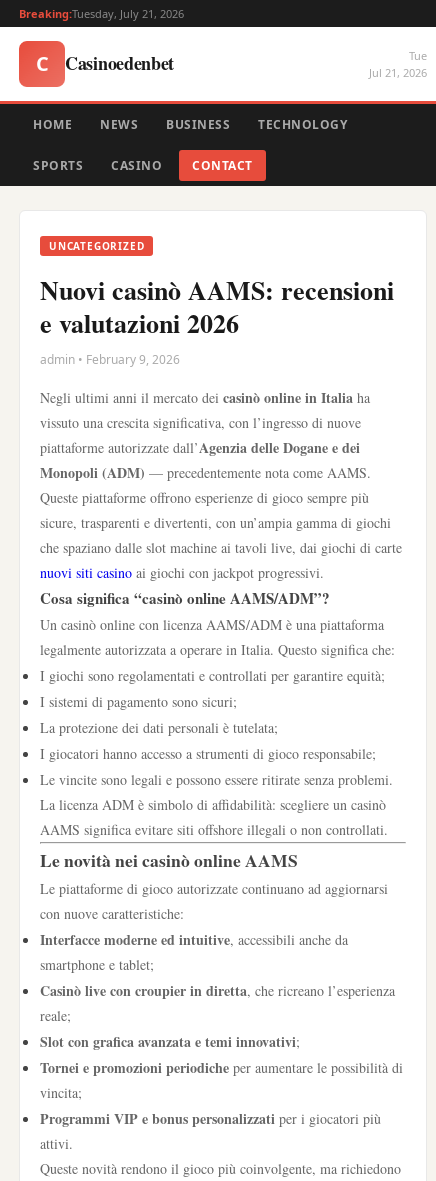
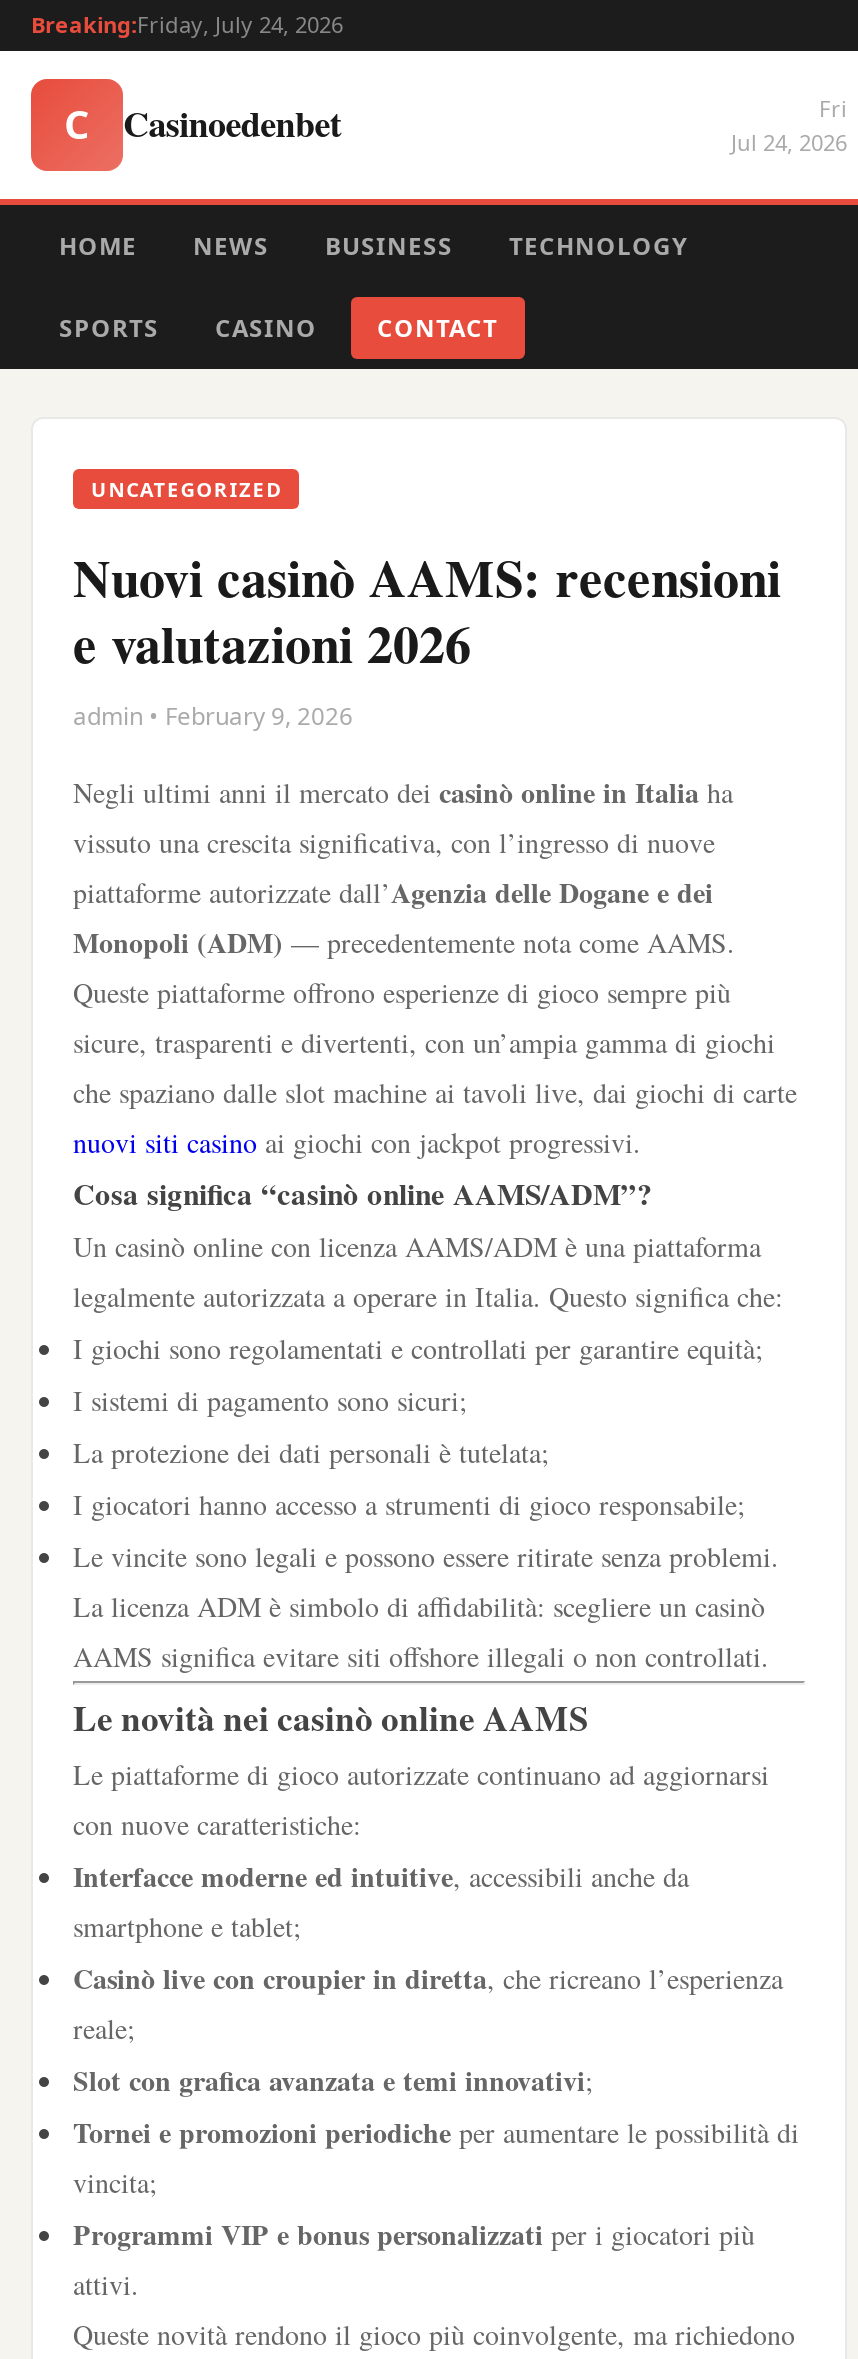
[19,6,184,21] Breaking:Tuesday, July 21, 2026 -> [31,9,343,39] Breaking:Friday, July 24, 2026
[369,48,427,80] Tue | Jul 21, 2026 -> [731,93,847,157] Fri | Jul 24, 2026

